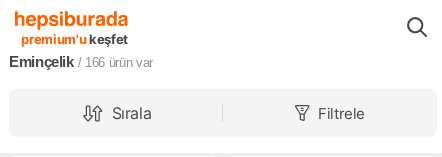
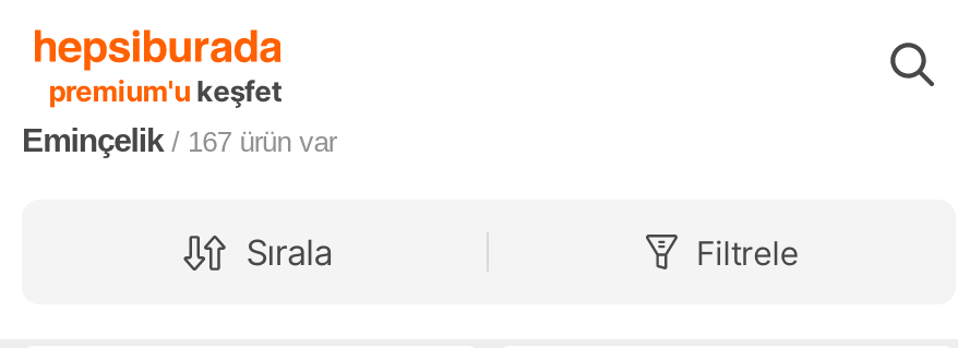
[9,53,153,70] Eminçelik / 166 ürün var -> [22,121,336,158] Eminçelik / 167 ürün var

